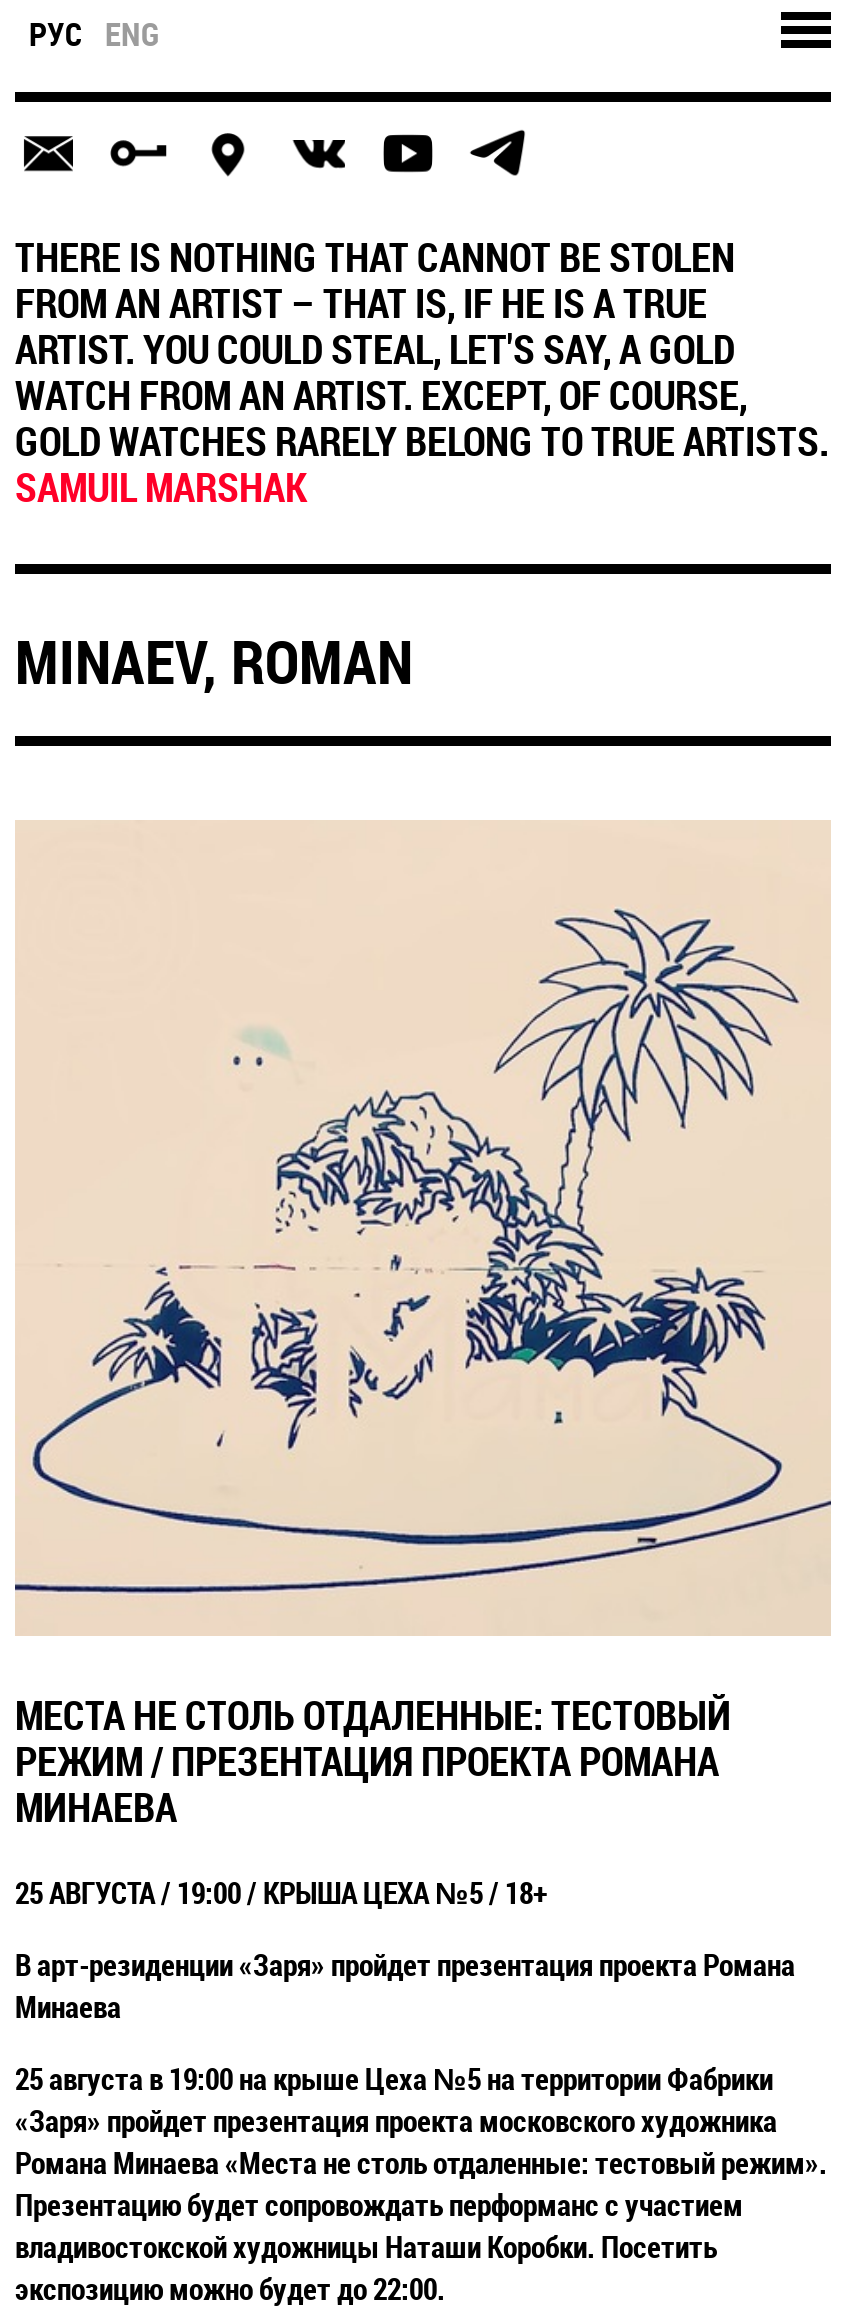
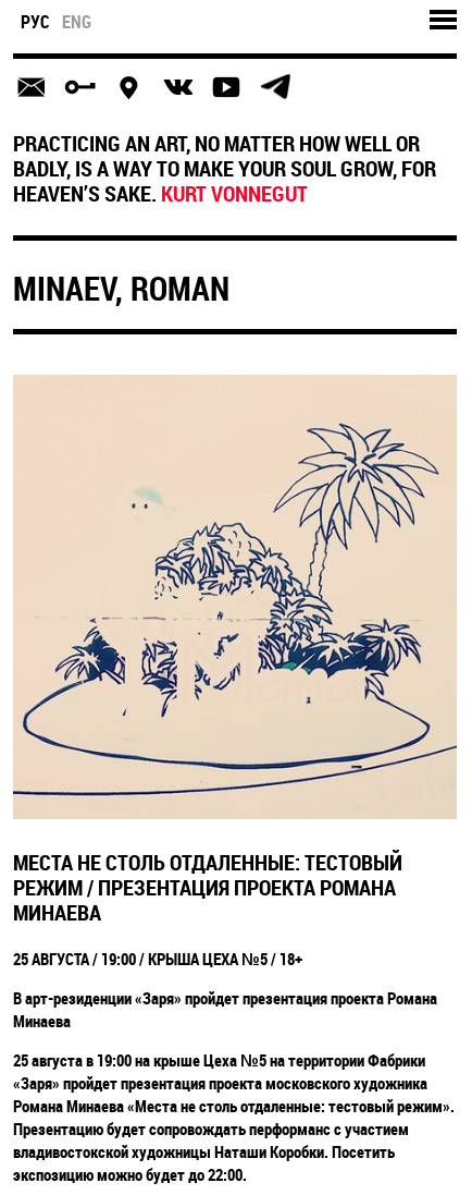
[15,230,829,514] THERE IS NOTHING THAT CANNOT BE STOLEN | FROM AN ARTIST – THAT IS, IF HE IS A TRUE | ARTIST. YOU COULD STEAL, LET'S SAY, A GOLD | WATCH FROM AN ARTIST. EXCEPT, OF COURSE, | GOLD WATCHES RARELY BELONG TO TRUE ARTISTS. | SAMUIL MARSHAK -> [13,129,436,208] PRACTICING AN ART, NO MATTER HOW WELL OR | BADLY, IS A WAY TO MAKE YOUR SOUL GROW, FOR | HEAVEN’S SAKE. KURT VONNEGUT

